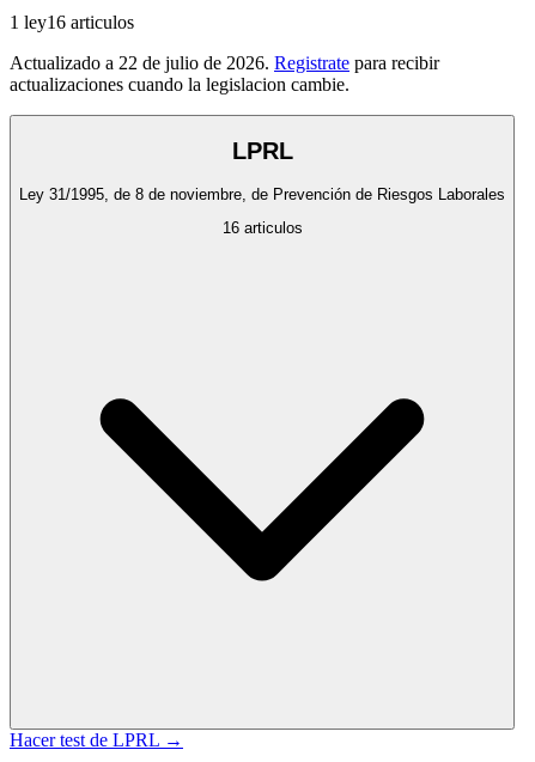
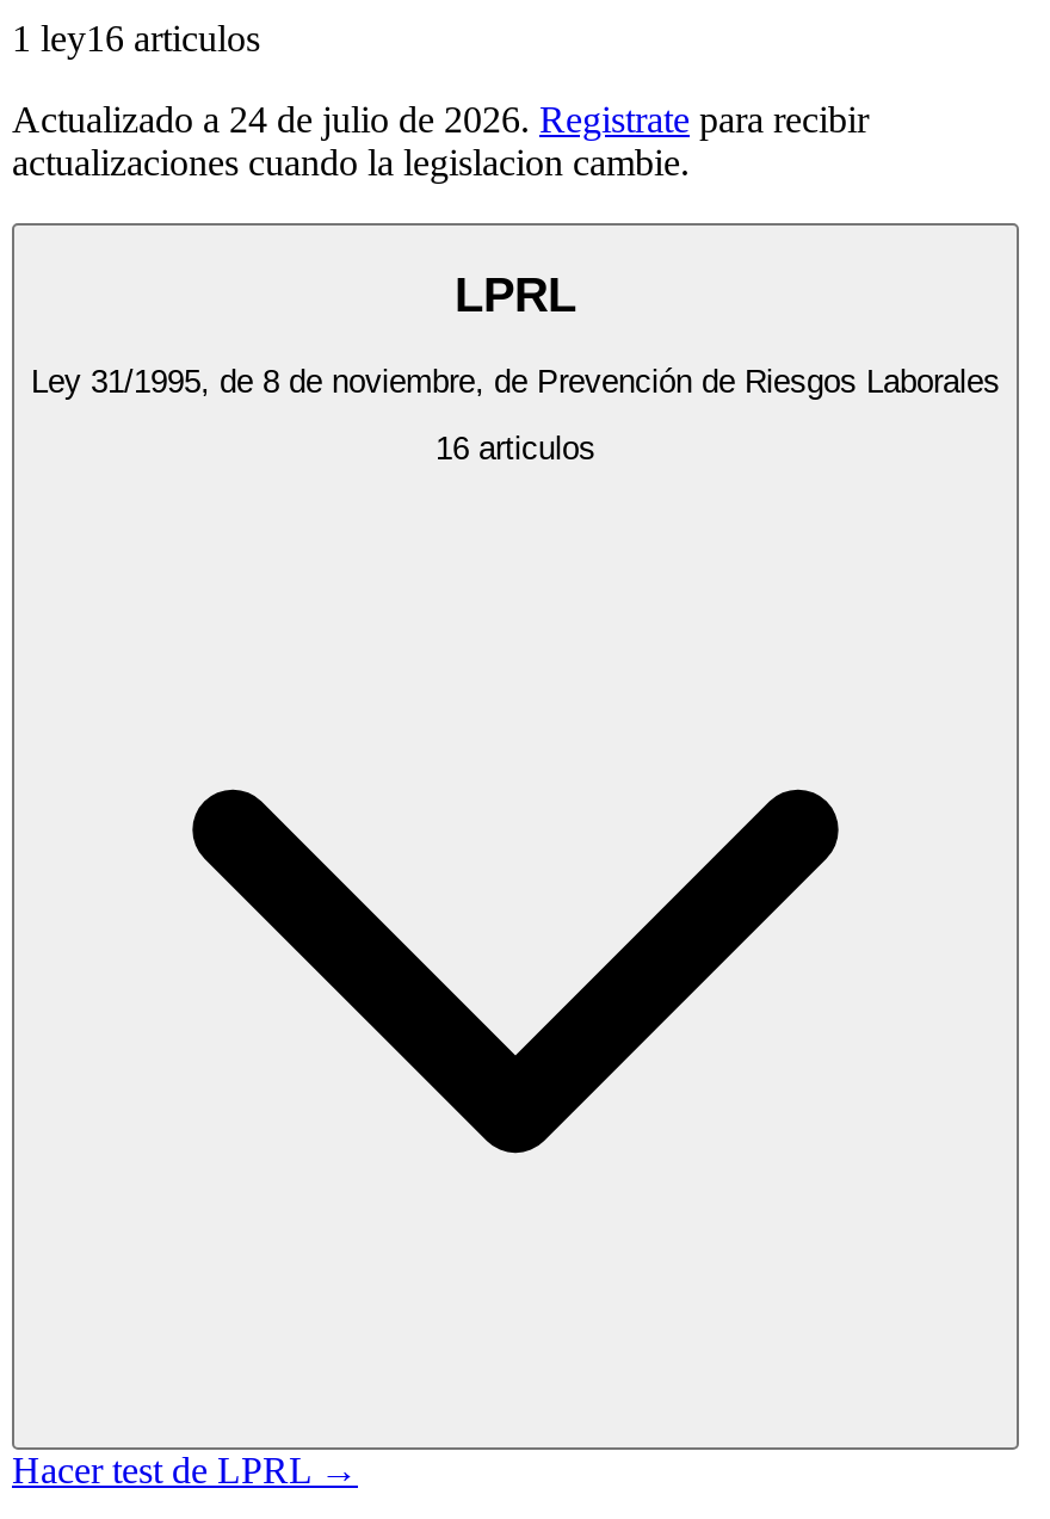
[10,53,439,73] Actualizado a 22 de julio de 2026. Registrate para recibir -> [12,99,869,139] Actualizado a 24 de julio de 2026. Registrate para recibir

